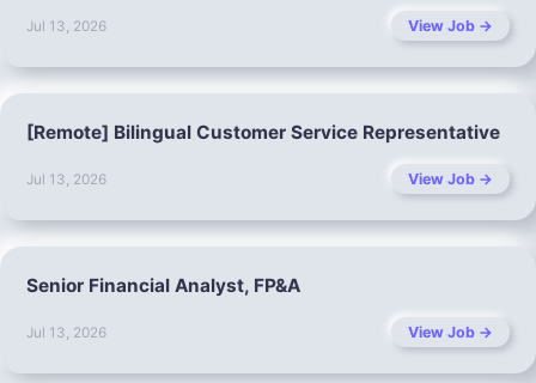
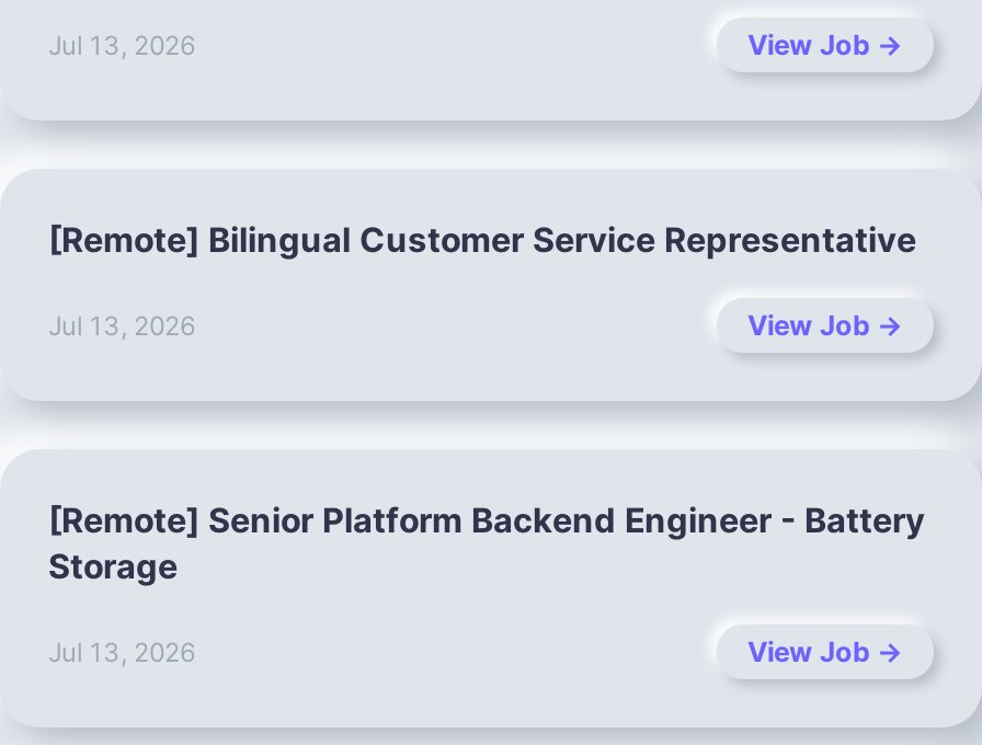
[26,274,300,297] Senior Financial Analyst, FP&A -> [48,500,925,587] [Remote] Senior Platform Backend Engineer - Battery | Storage

